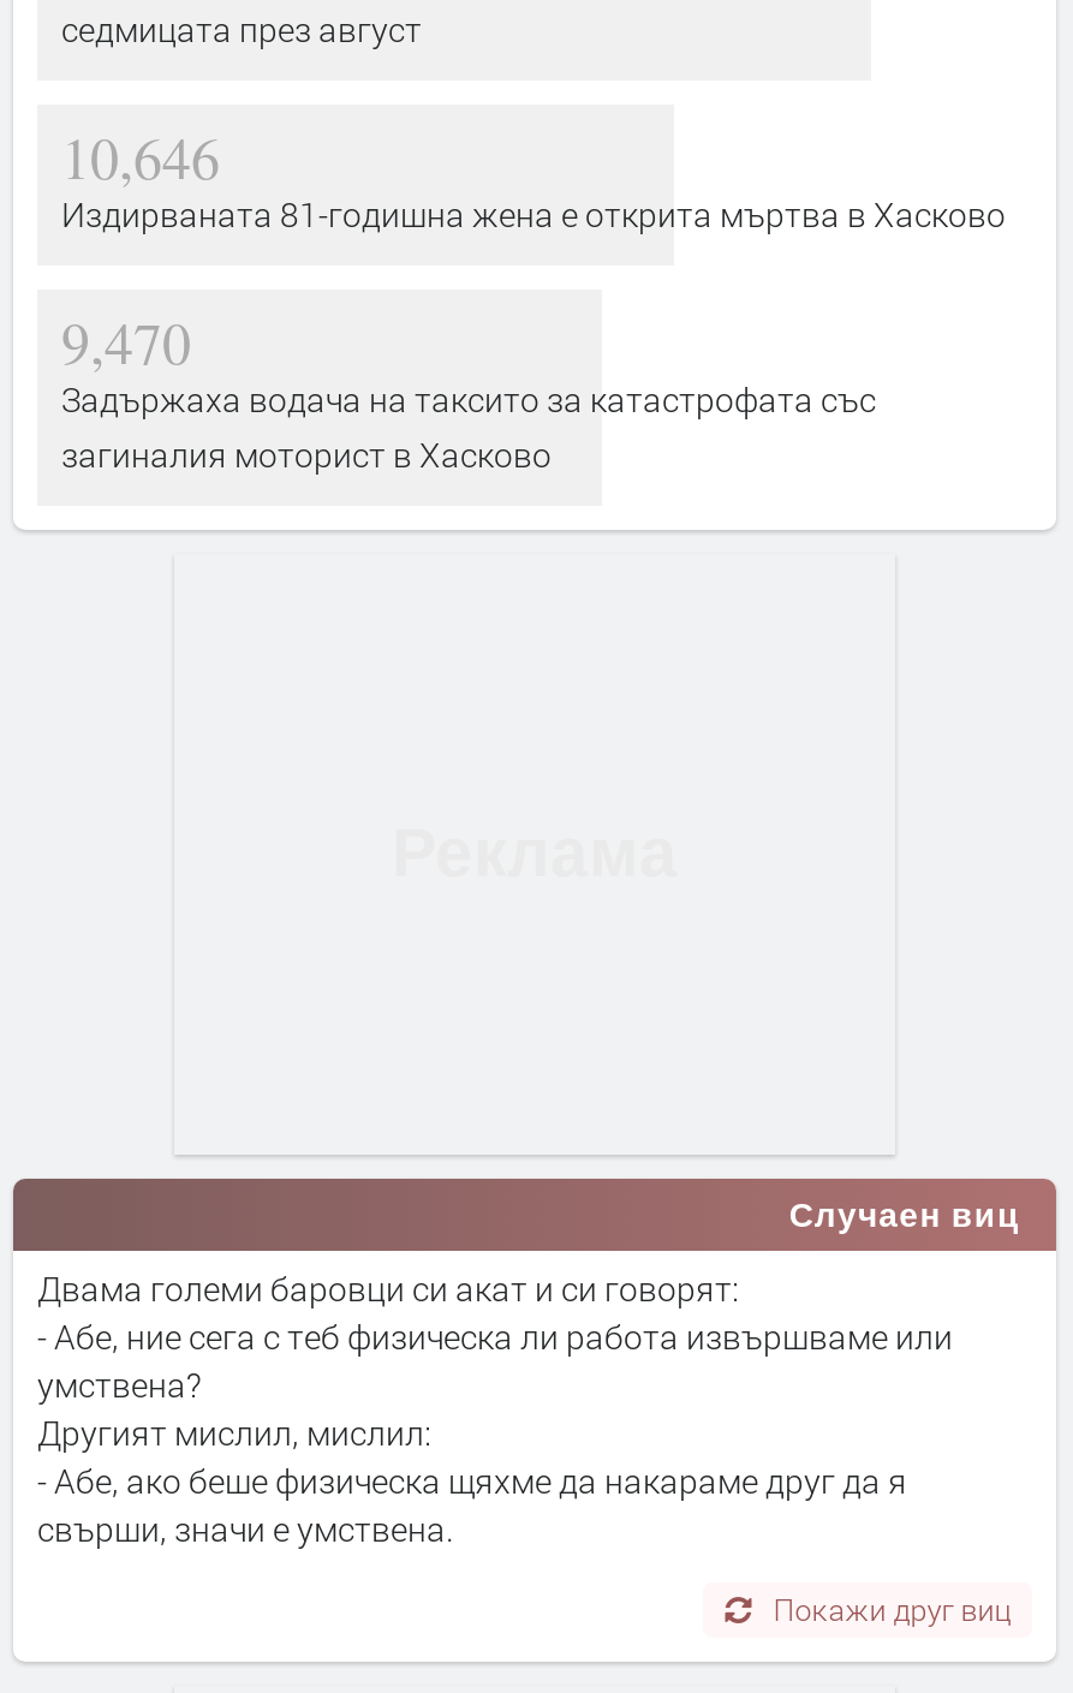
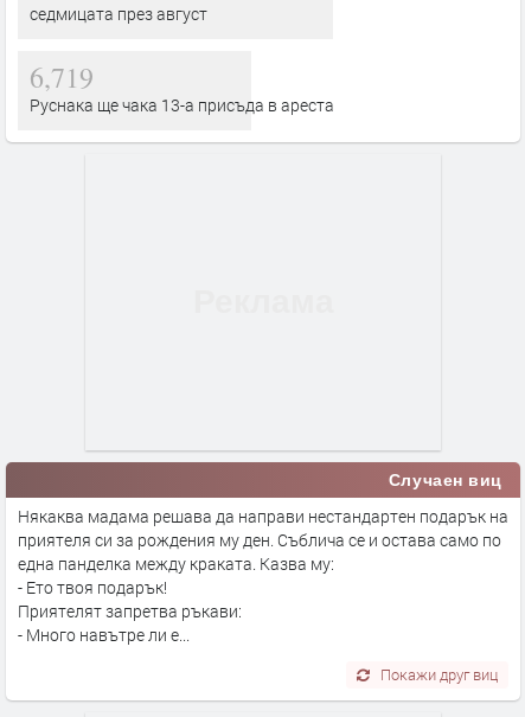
[61,118,1006,477] 10,646 | Издирваната 81-годишна жена е открита мъртва в Хасково | 9,470 | Задържаха водача на таксито за катастрофата със | загиналия моторист в Хасково -> [30,58,334,116] 6,719 | Руснака ще чака 13-а присъда в ареста
[37,1265,953,1551] Двама големи баровци си акат и си говорят: | - Абе, ние сега с теб физическа ли работа извършваме или | умствена? | Другият мислил, мислил: | - Абе, ако беше физическа щяхме да накараме друг да я | свърши, значи е умствена. -> [18,505,508,646] Някаква мадама решава да направи нестандартен подарък на | приятеля си за рождения му ден. Съблича се и остава само по | една панделка между краката. Казва му: | - Ето твоя подарък! | Приятелят запретва ръкави: | - Много навътре ли е...

